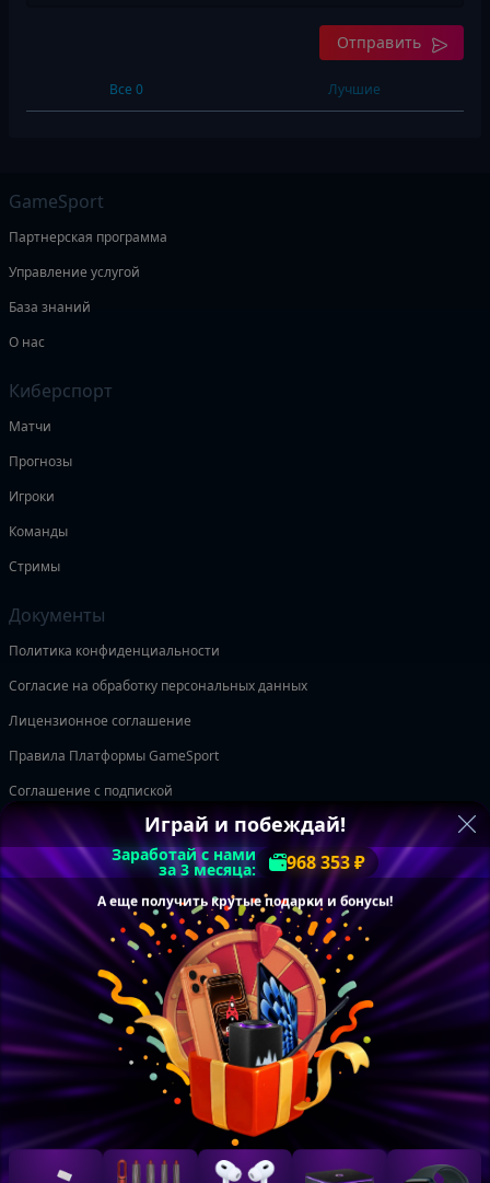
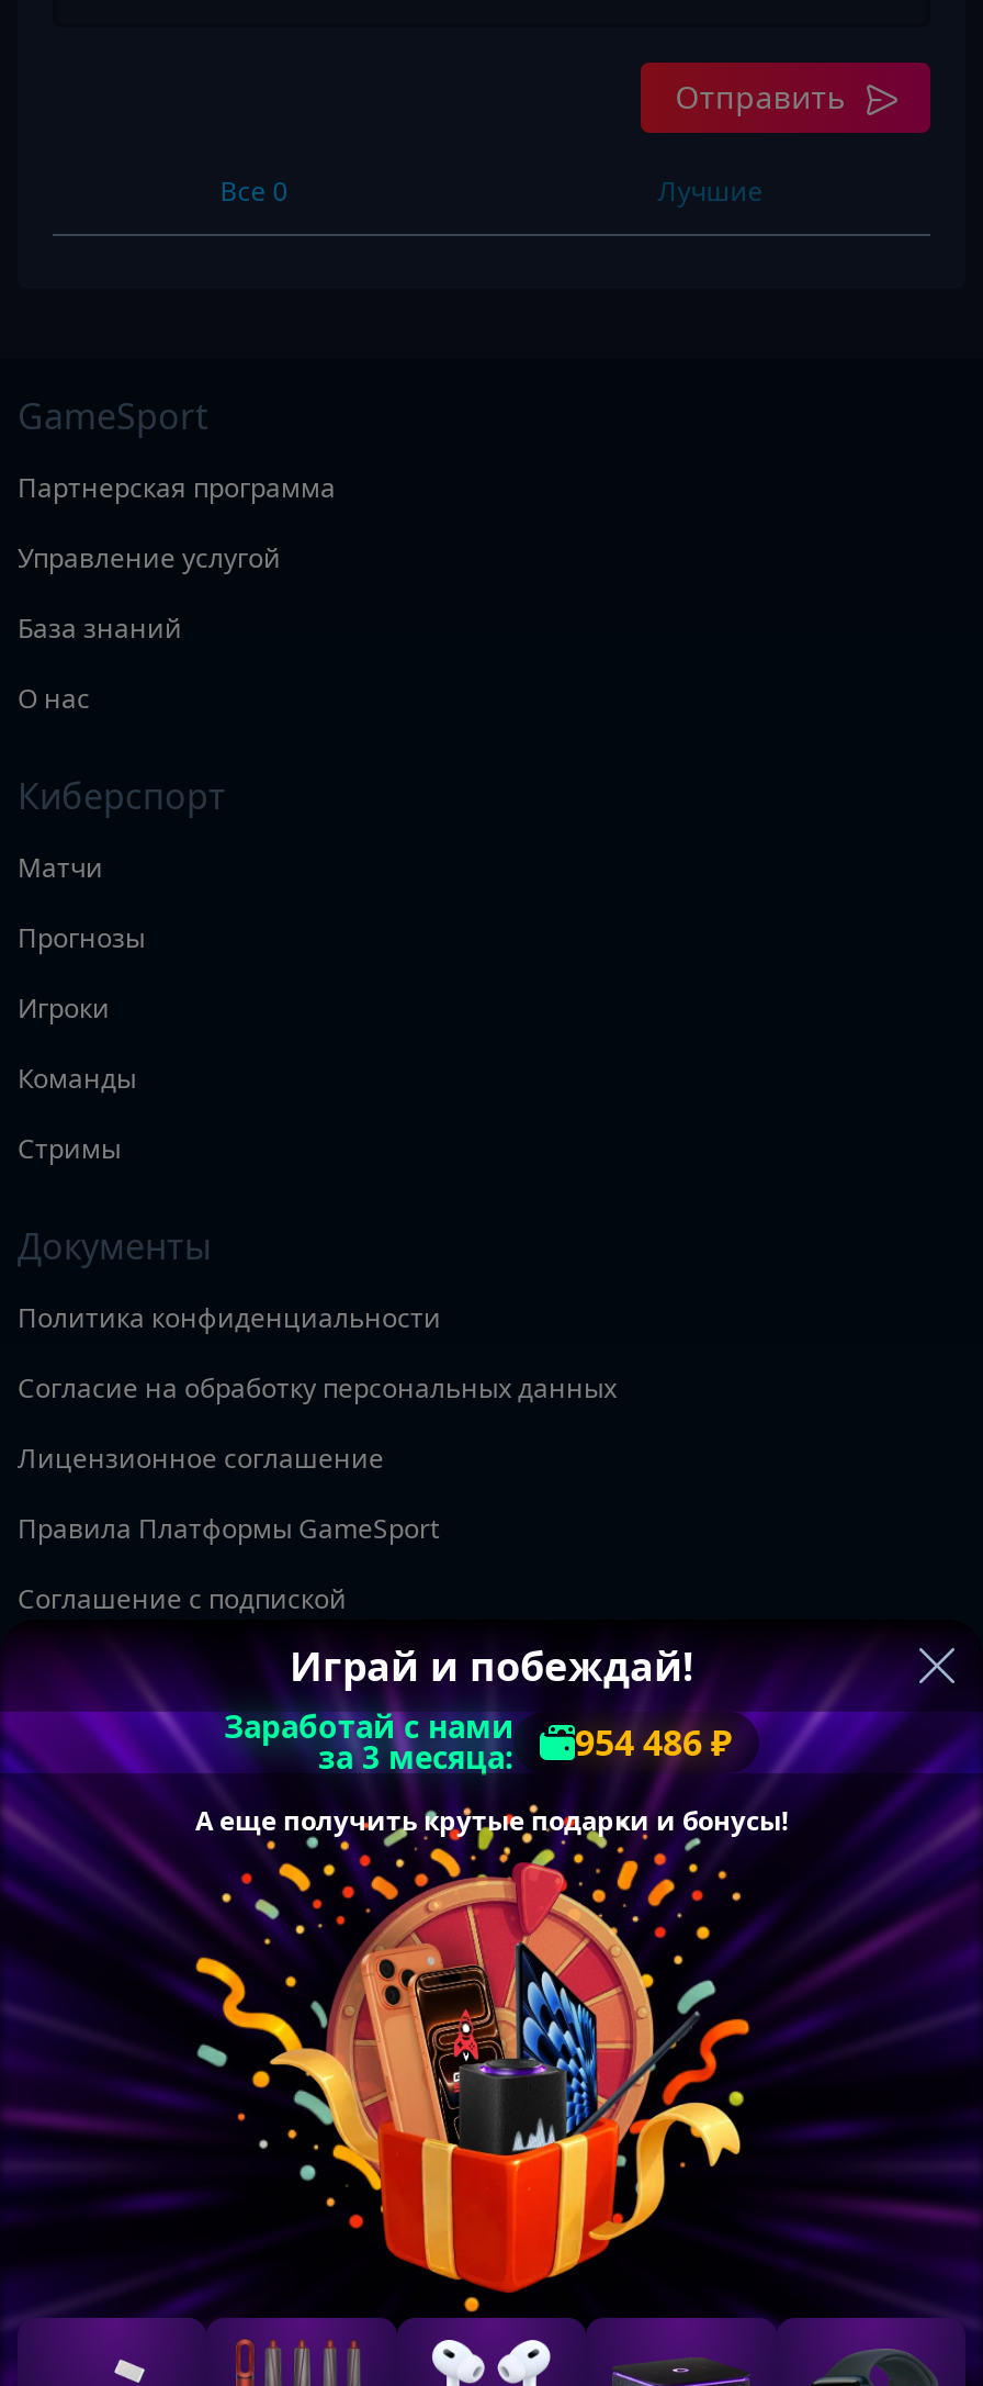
[287,851,365,875] 968 353 ₽ -> [575,1720,733,1768] 954 486 ₽

